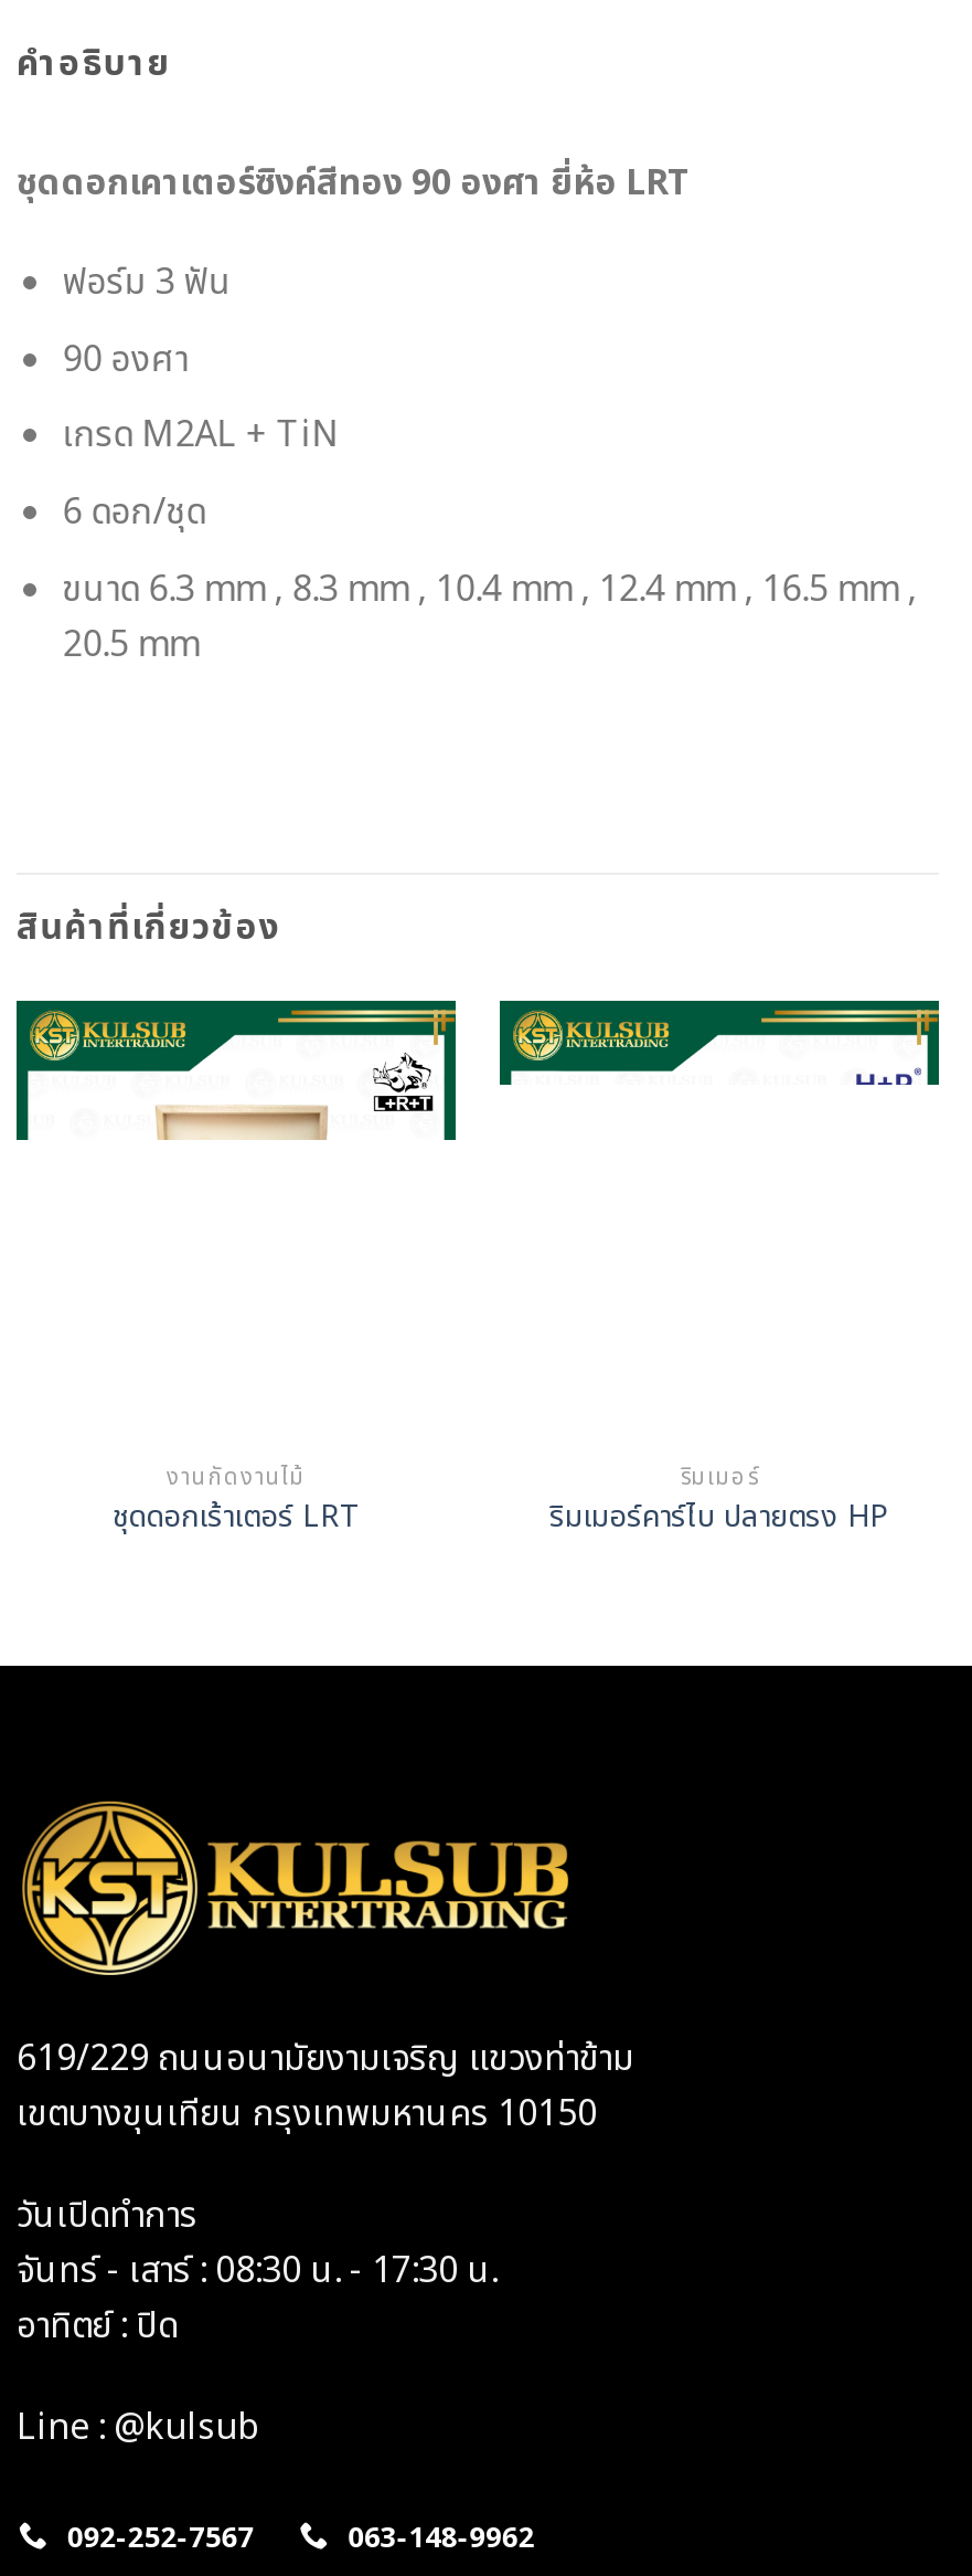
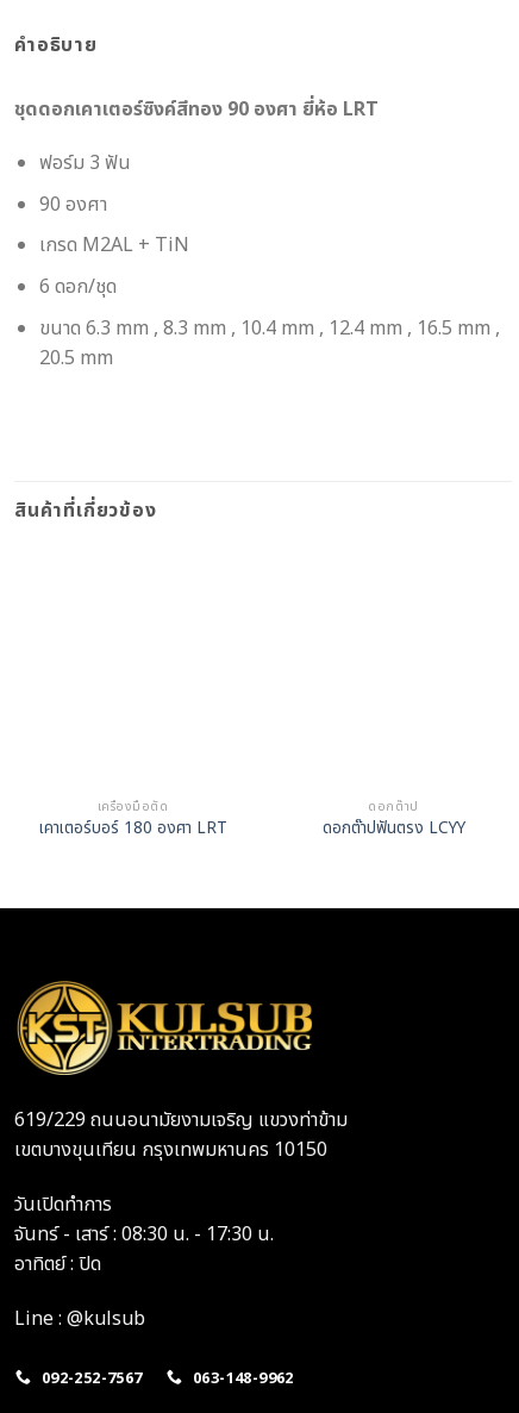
[14,999,458,1142] [image] -> none
[498,999,941,1087] [image] -> none
[113,1461,360,1539] งานกัดงานไม้ | ชุดดอกเร้าเตอร์ LRT -> [39,798,227,840] เครื่องมือตัด | เคาเตอร์บอร์ 180 องศา LRT
[549,1461,889,1539] ริมเมอร์ | ริมเมอร์คาร์ไบ ปลายตรง HP -> [322,798,465,840] ดอกต๊าป | ดอกต๊าปฟันตรง LCYY

